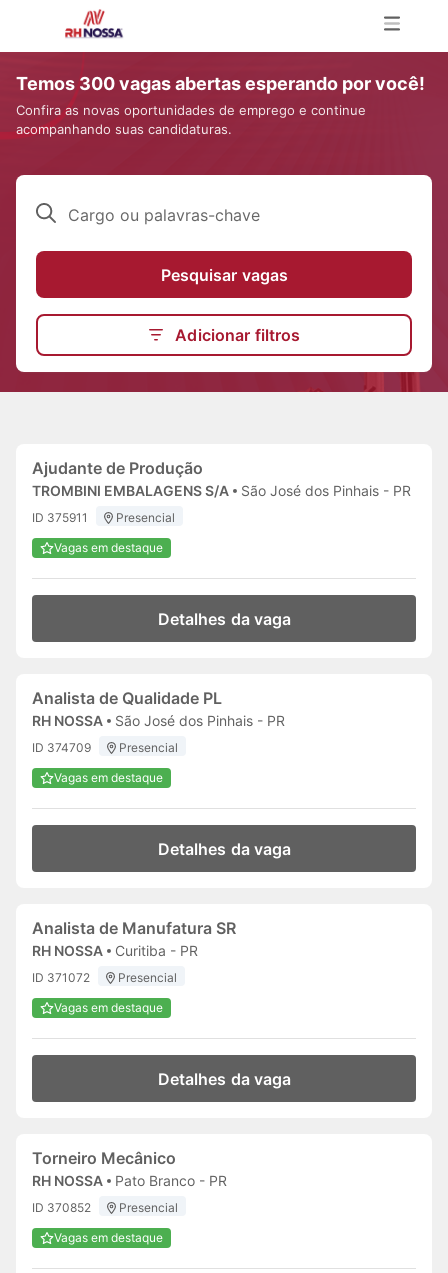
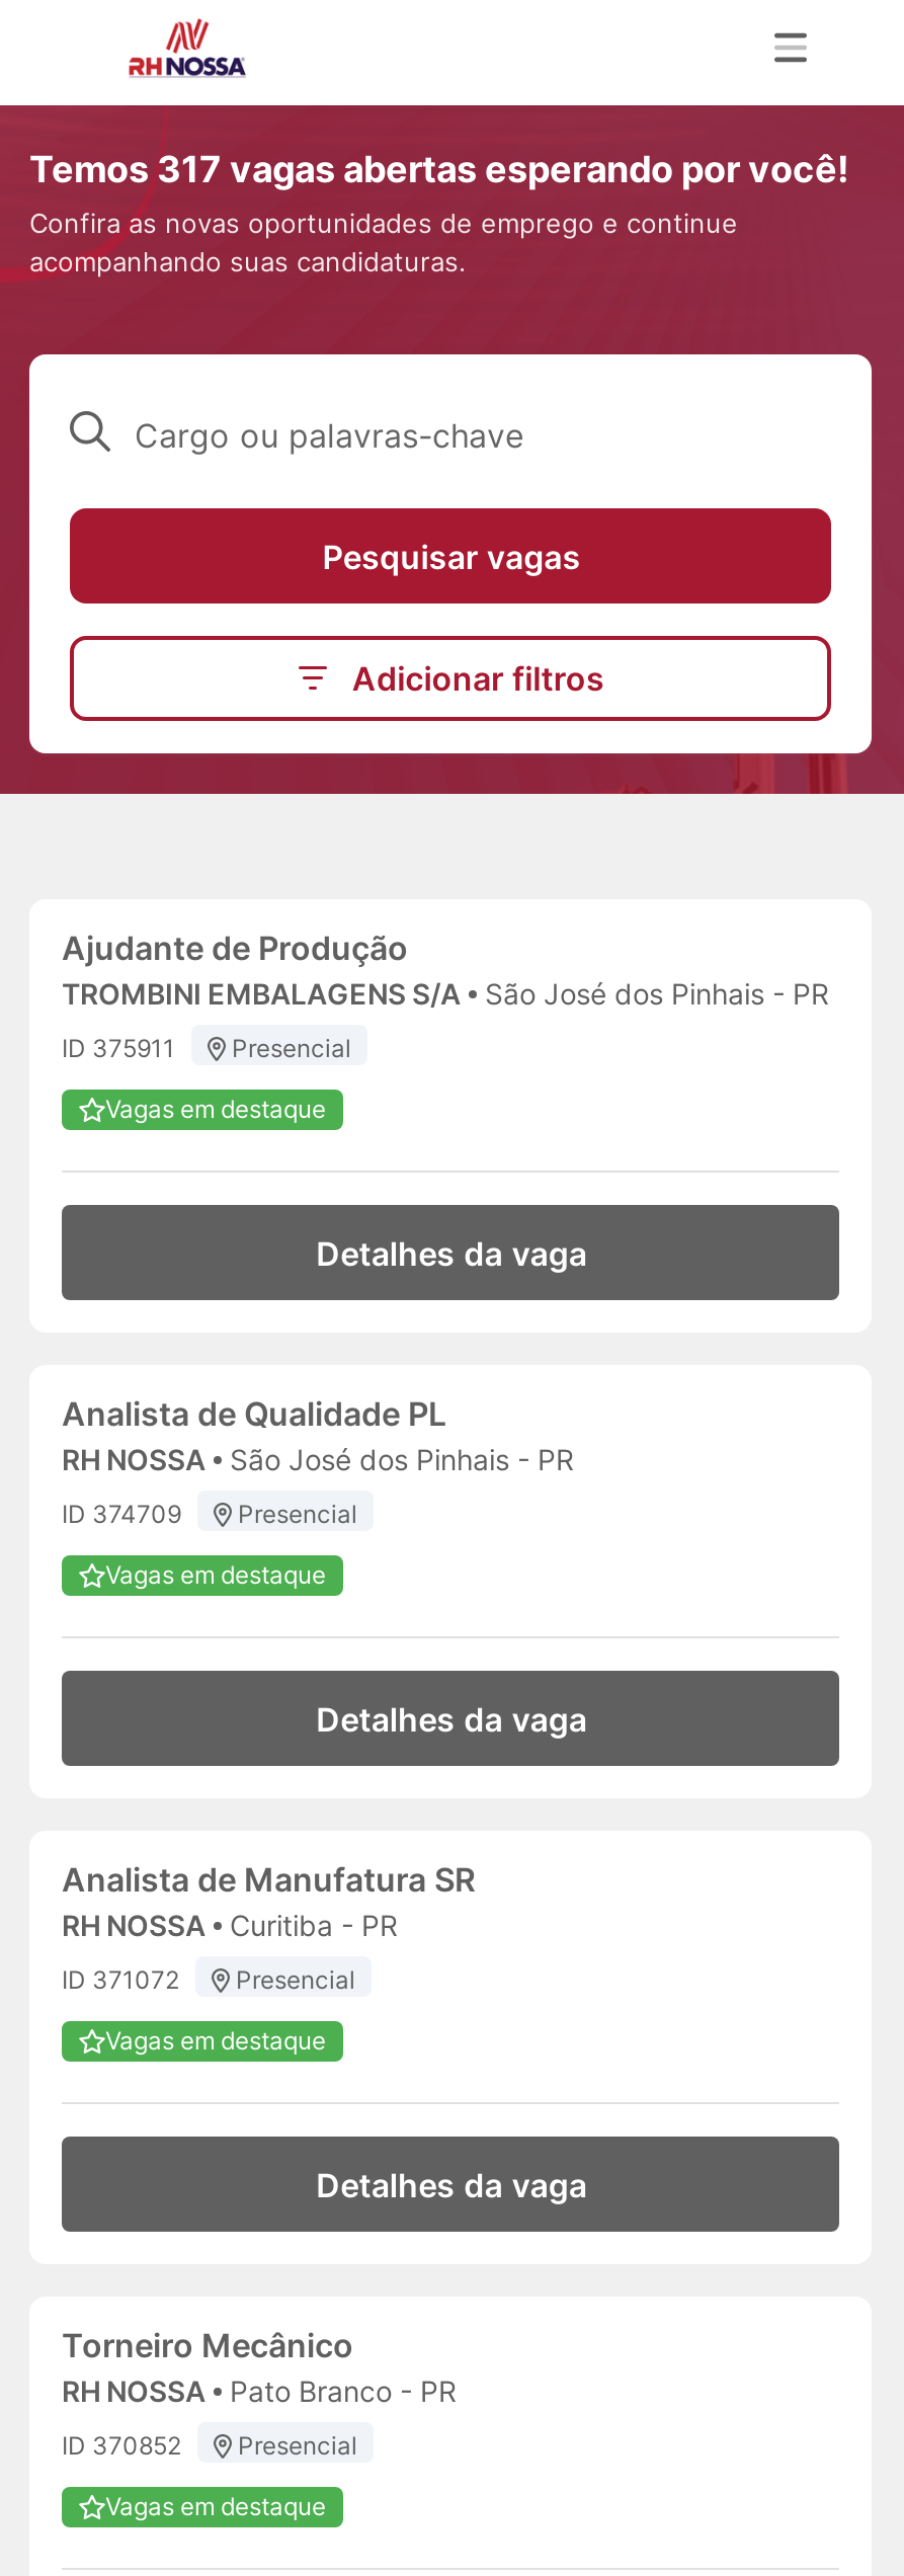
[16,73,425,94] Temos 300 vagas abertas esperando por você! -> [29,148,849,190] Temos 317 vagas abertas esperando por você!

